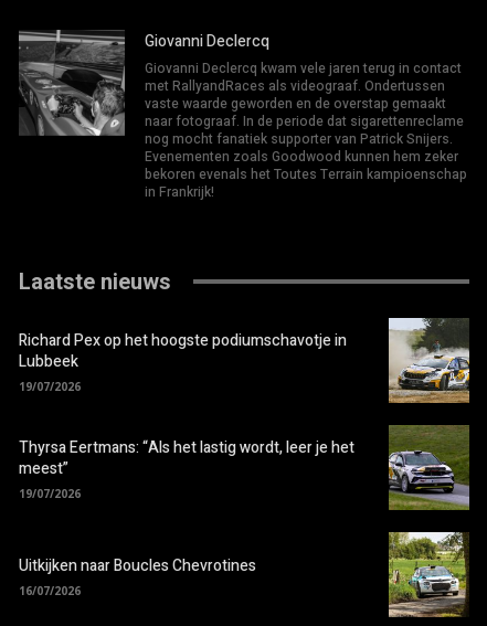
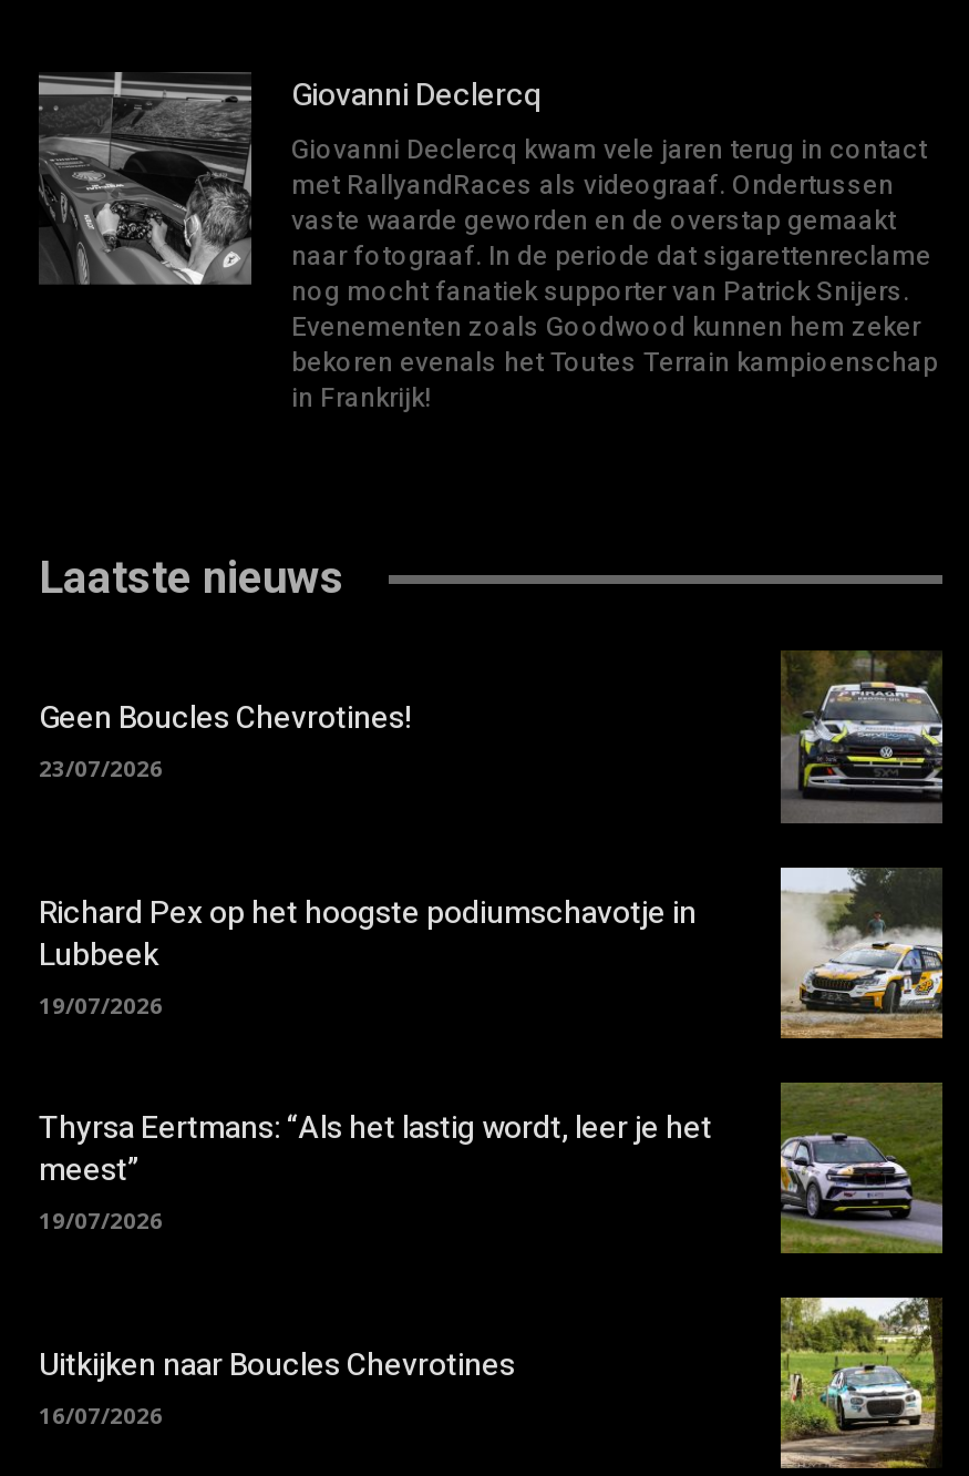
none -> [39,695,411,784] Geen Boucles Chevrotines! | 23/07/2026
none -> [779,649,942,822] [image]

